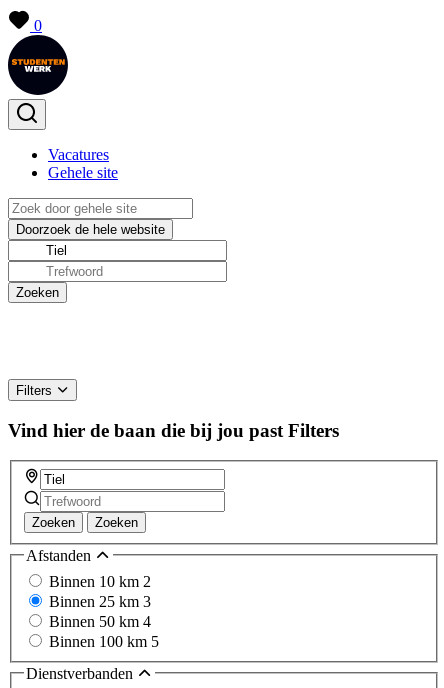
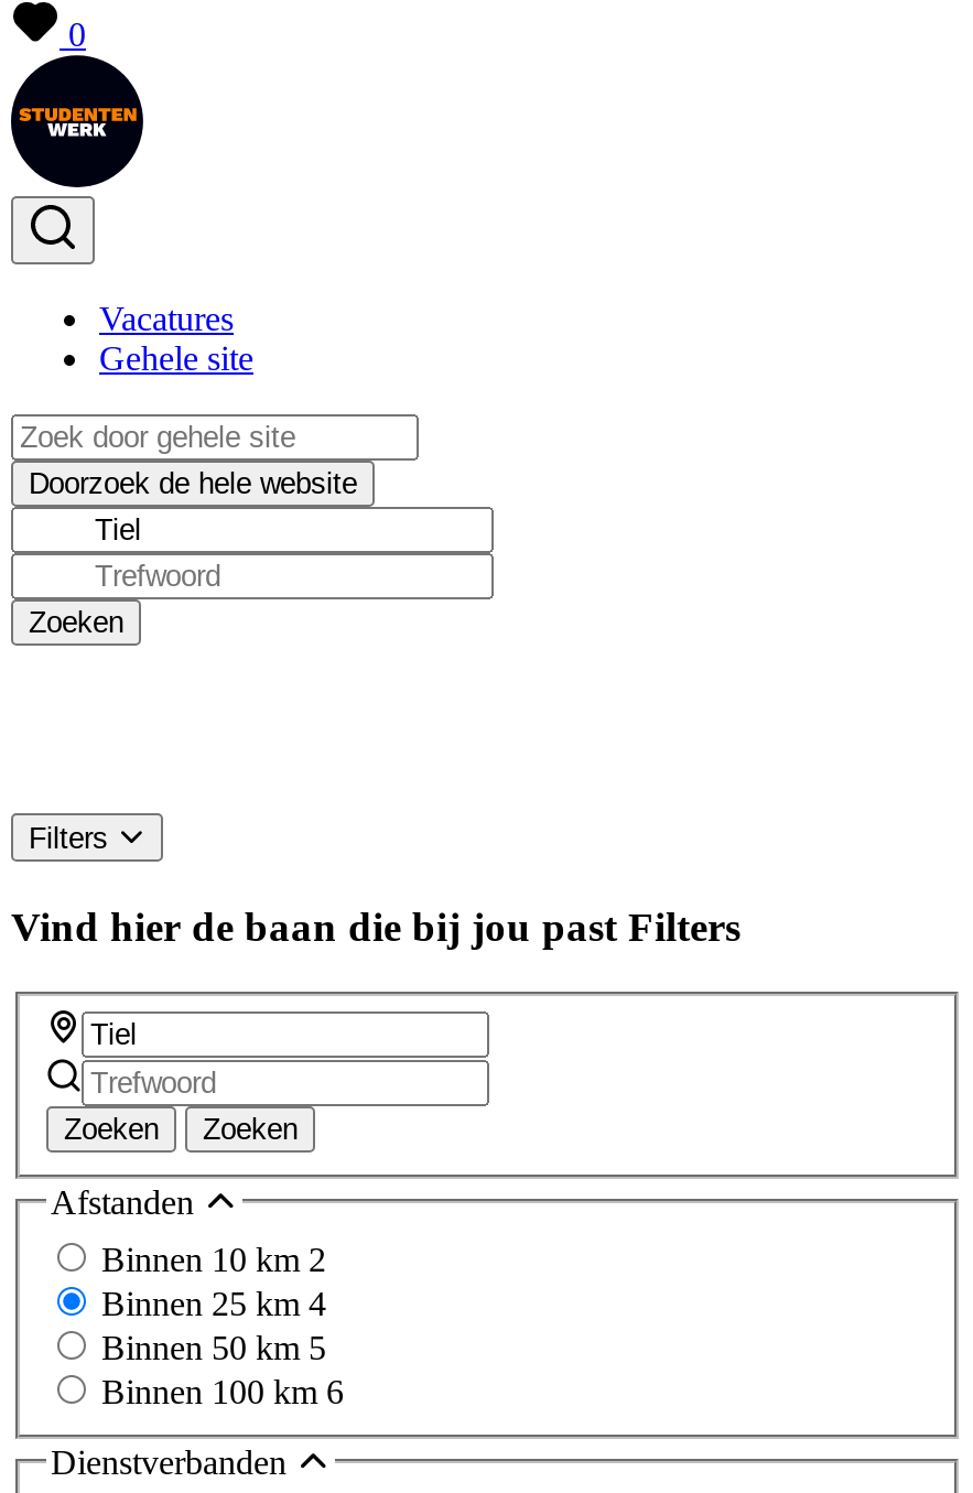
[49,593,151,610] Binnen 25 km 3 -> [101,1284,326,1321] Binnen 25 km 4
[49,613,151,630] Binnen 50 km 4 -> [101,1328,326,1365] Binnen 50 km 5
[49,633,159,650] Binnen 100 km 5 -> [101,1372,344,1409] Binnen 100 km 6

